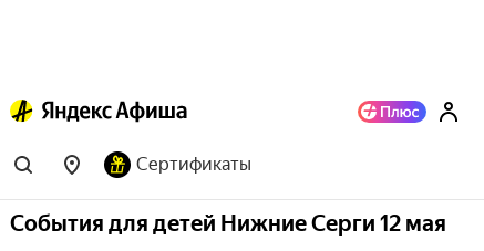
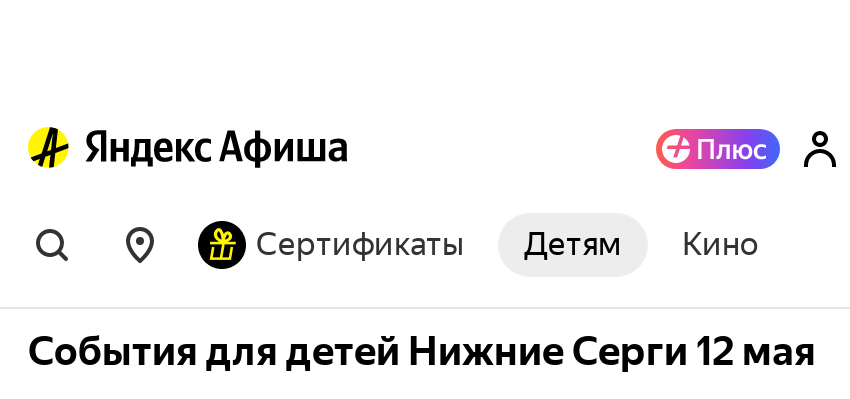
none -> [524,225,758,263] Детям | Кино

